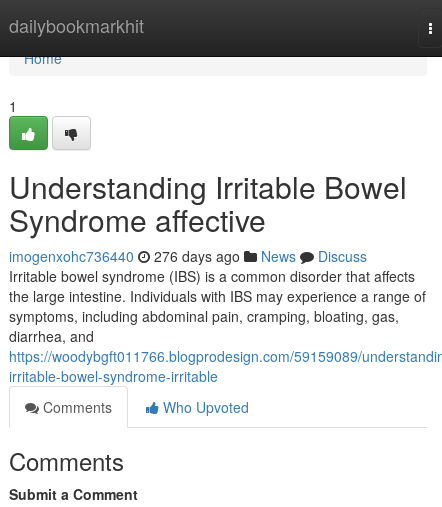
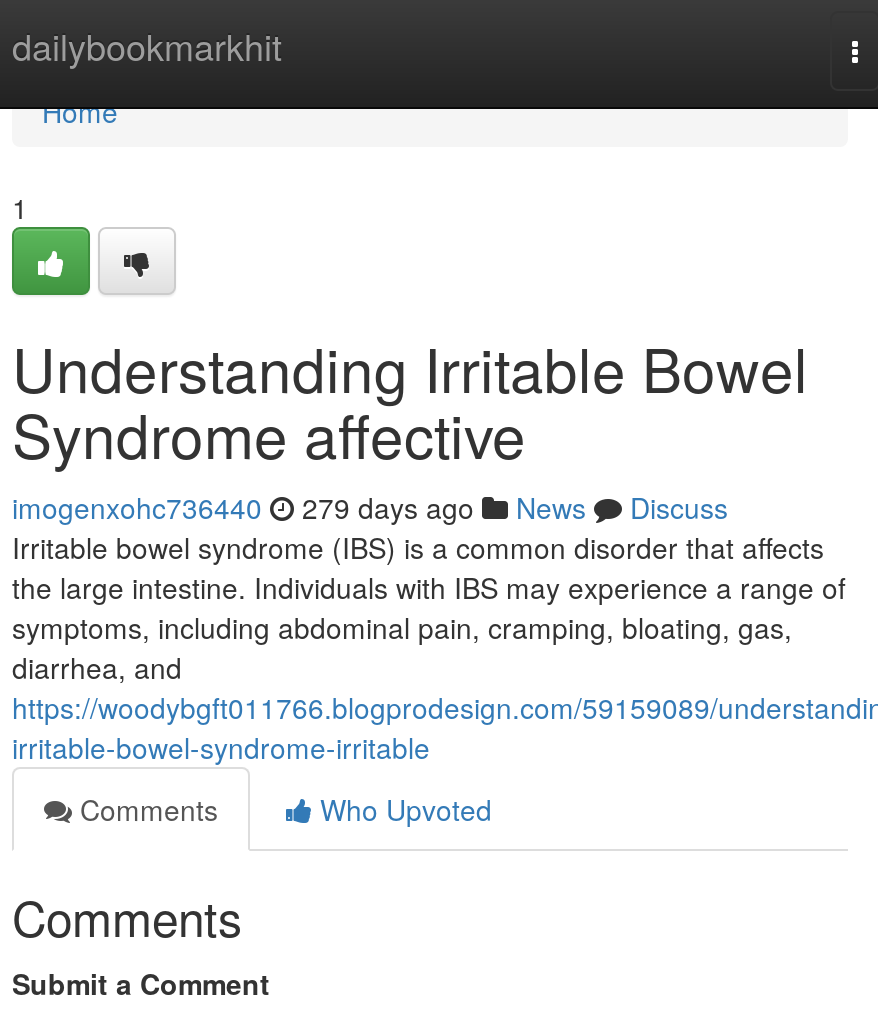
[9,246,367,266] imogenxohc736440 276 days ago News Discuss -> [12,487,728,527] imogenxohc736440 279 days ago News Discuss

